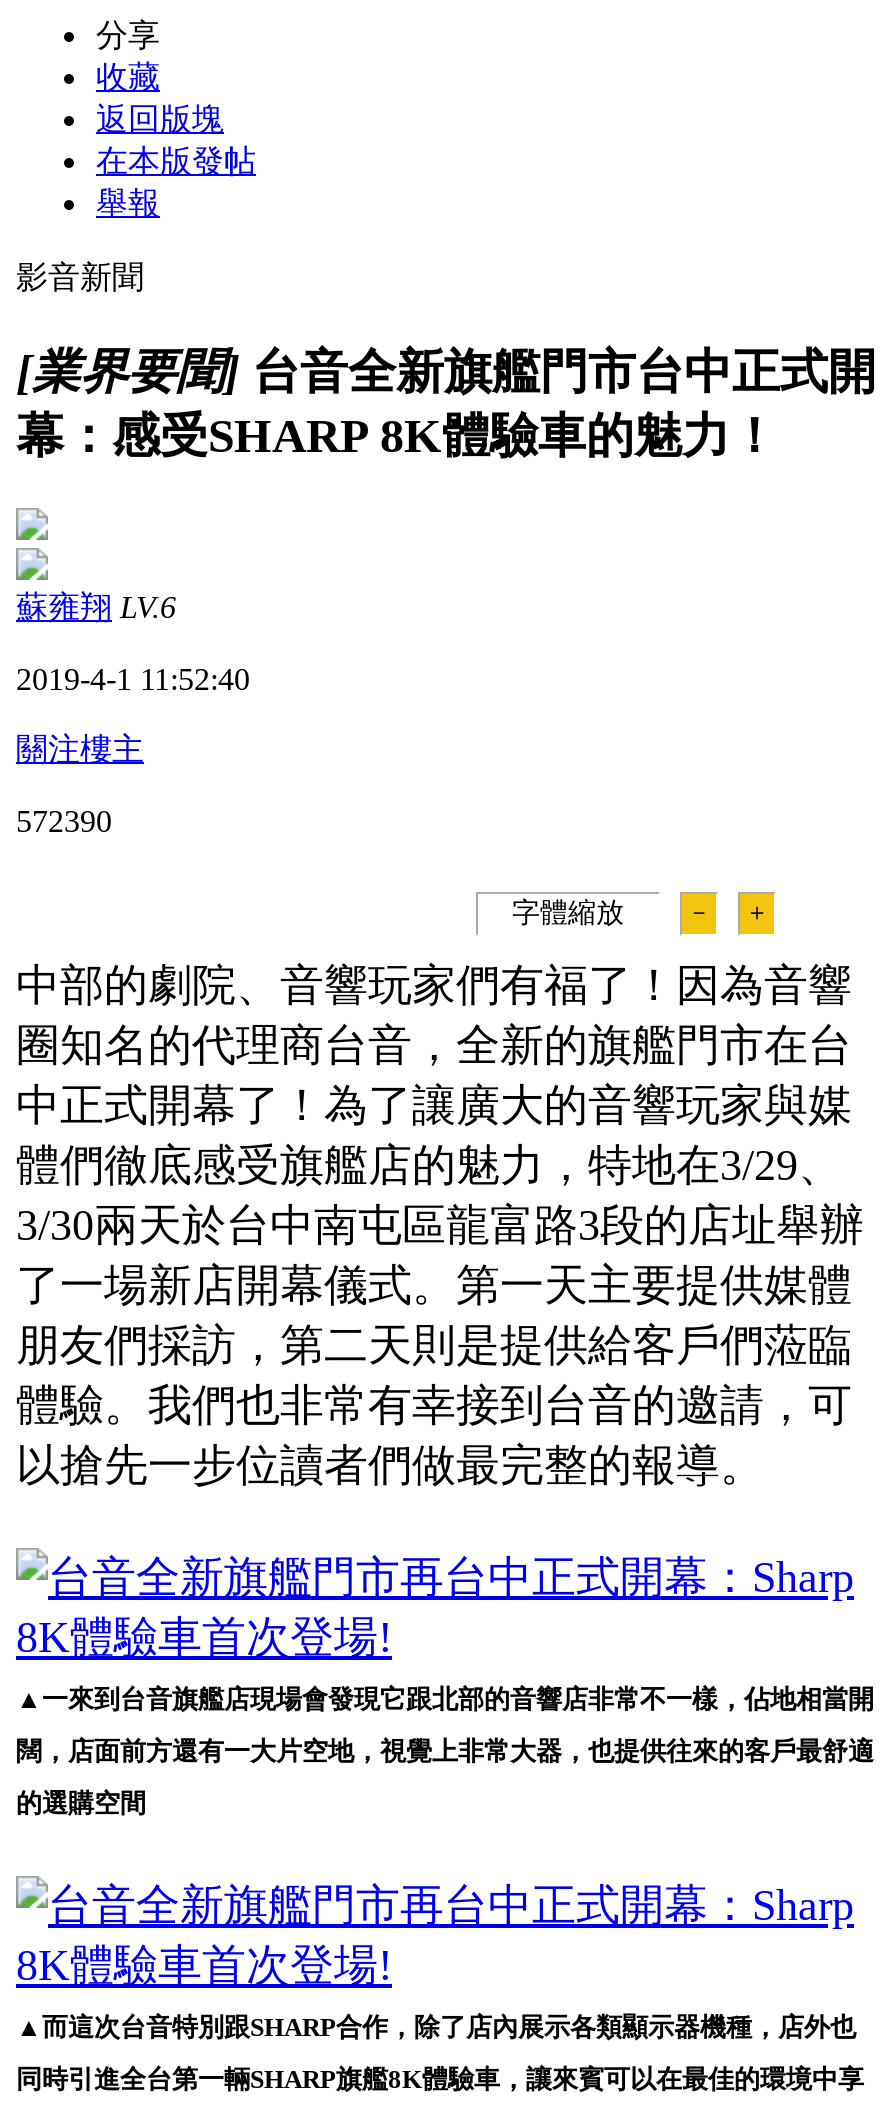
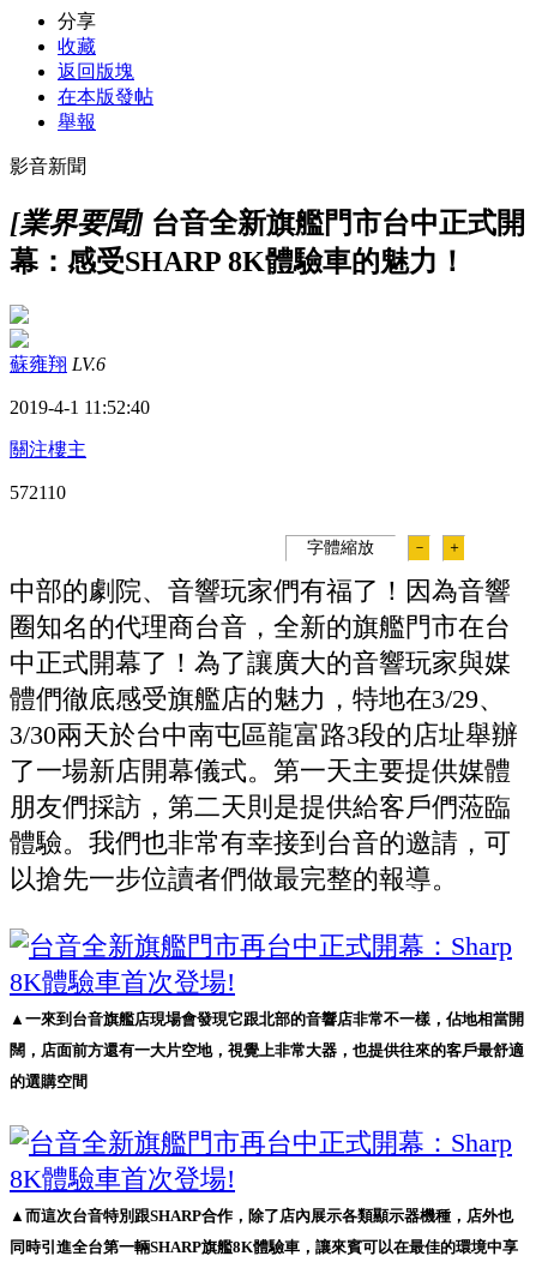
[16,804,112,838] 572390 -> [10,482,66,502] 572110

